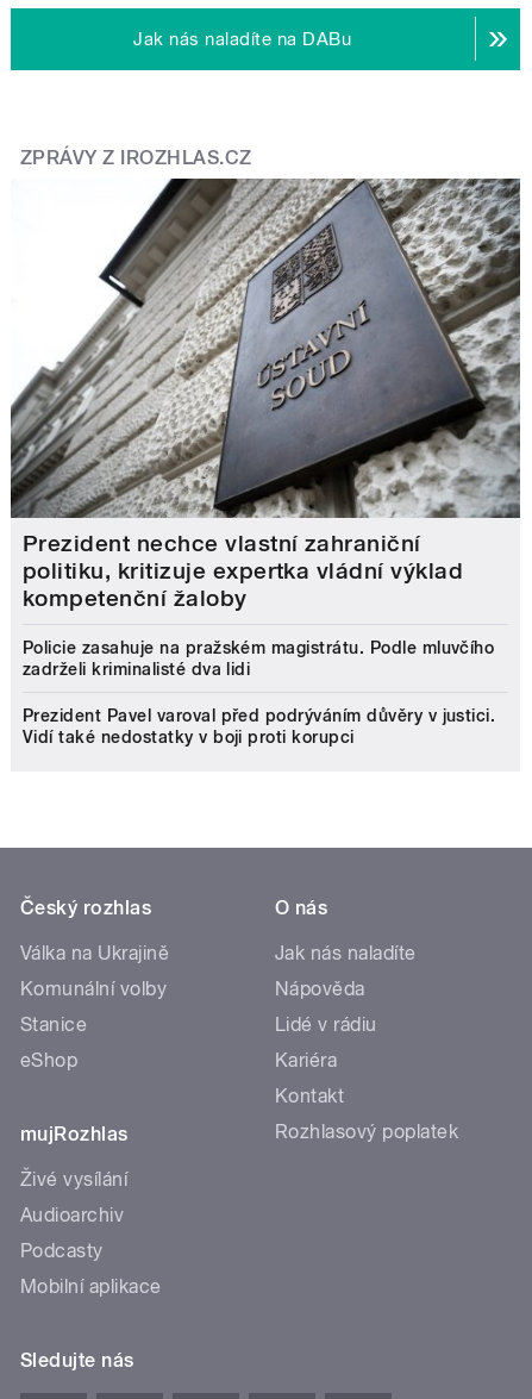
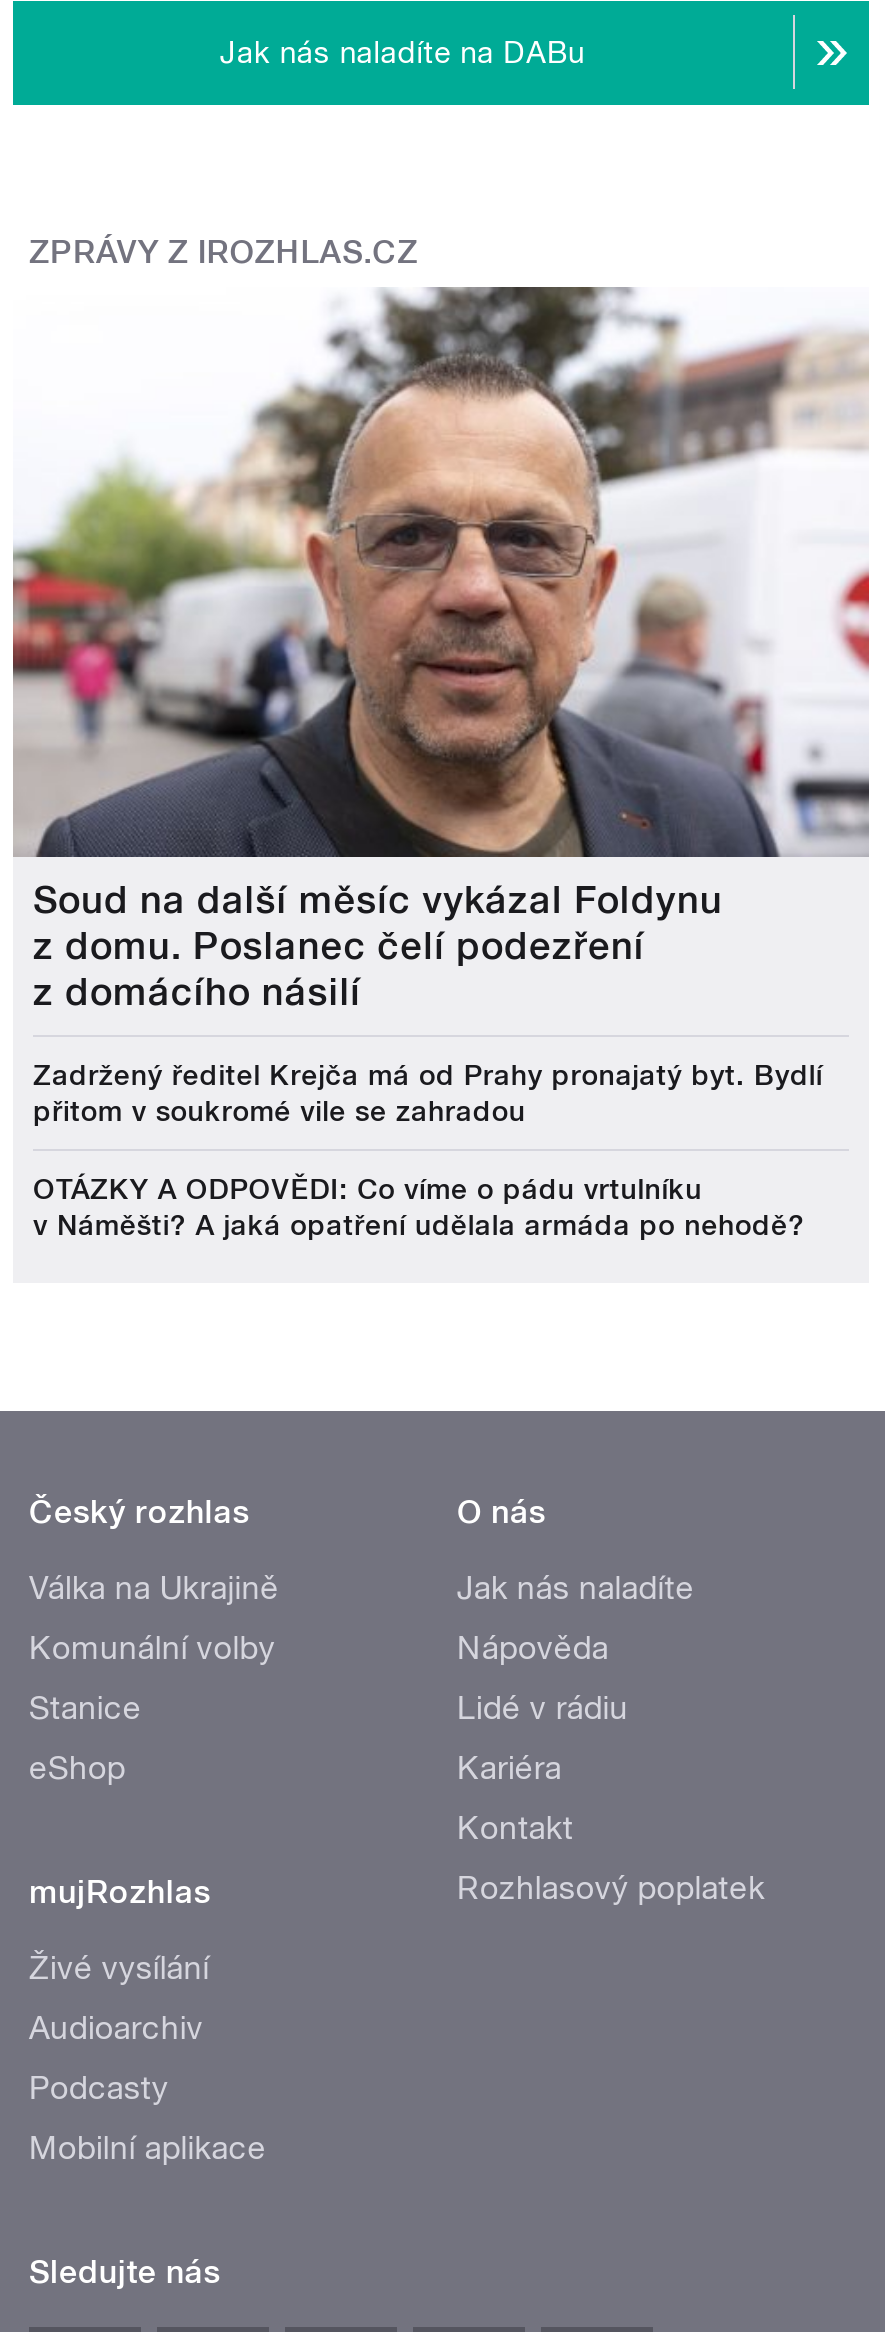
[11,177,521,612] [image] | Prezident nechce vlastní zahraniční | politiku, kritizuje expertka vládní výklad | kompetenční žaloby -> [11,287,871,1015] [image] | Soud na další měsíc vykázal Foldynu | z domu. Poslanec čelí podezření | z domácího násilí
[23,638,494,679] Policie zasahuje na pražském magistrátu. Podle mluvčího | zadrželi kriminalisté dva lidi -> [33,1059,823,1127] Zadržený ředitel Krejča má od Prahy pronajatý byt. Bydlí | přitom v soukromé vile se zahradou
[23,706,496,747] Prezident Pavel varoval před podrýváním důvěry v justici. | Vidí také nedostatky v boji proti korupci -> [33,1173,805,1241] OTÁZKY A ODPOVĚDI: Co víme o pádu vrtulníku | v Náměšti? A jaká opatření udělala armáda po nehodě?

